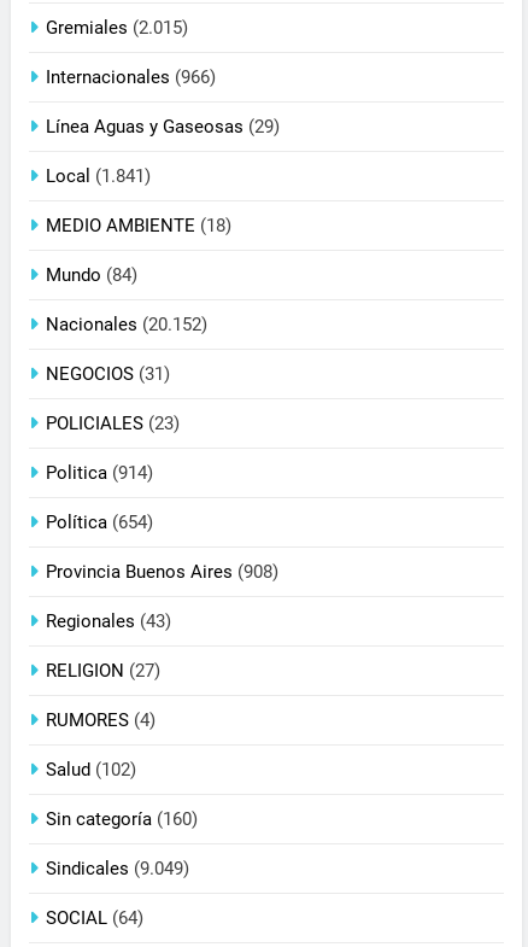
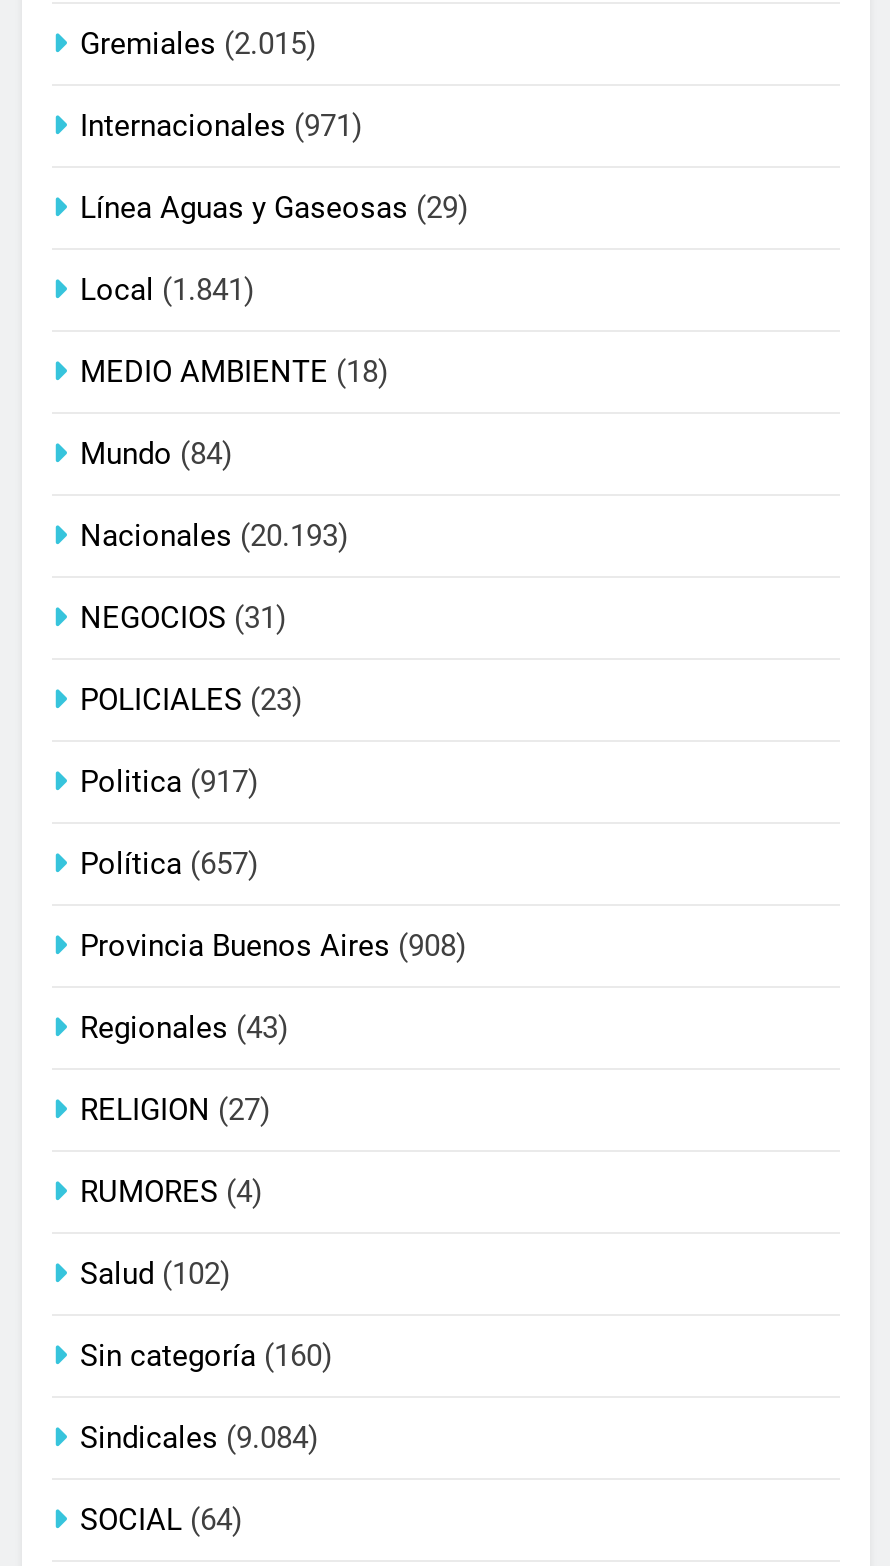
[46,66,216,88] Internacionales (966) -> [80,108,362,144] Internacionales (971)
[46,313,207,335] Nacionales (20.152) -> [80,518,348,554] Nacionales (20.193)
[46,462,153,484] Politica (914) -> [80,764,258,800] Politica (917)
[46,511,153,533] Política (654) -> [80,846,258,882] Política (657)
[46,857,189,879] Sindicales (9.049) -> [80,1420,318,1456] Sindicales (9.084)

